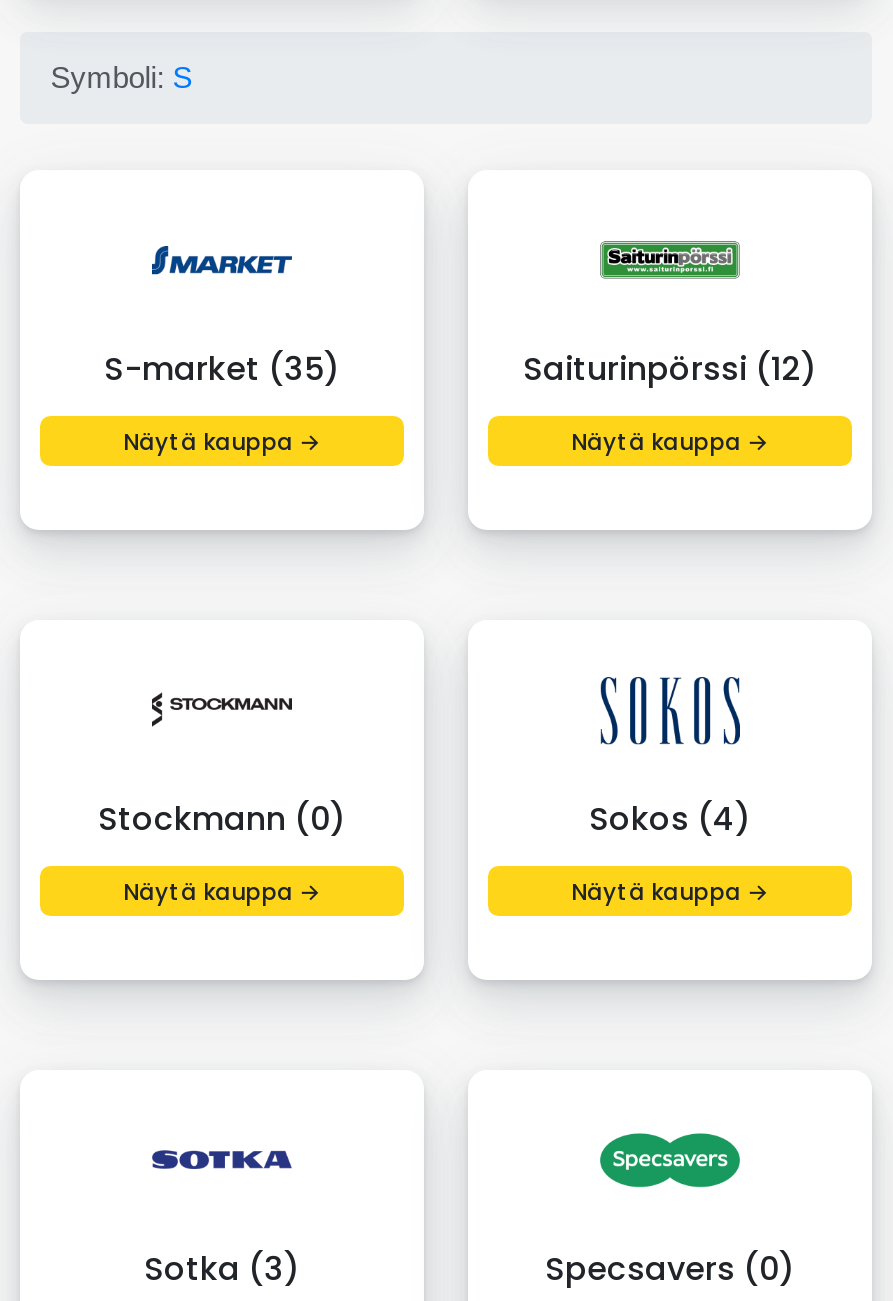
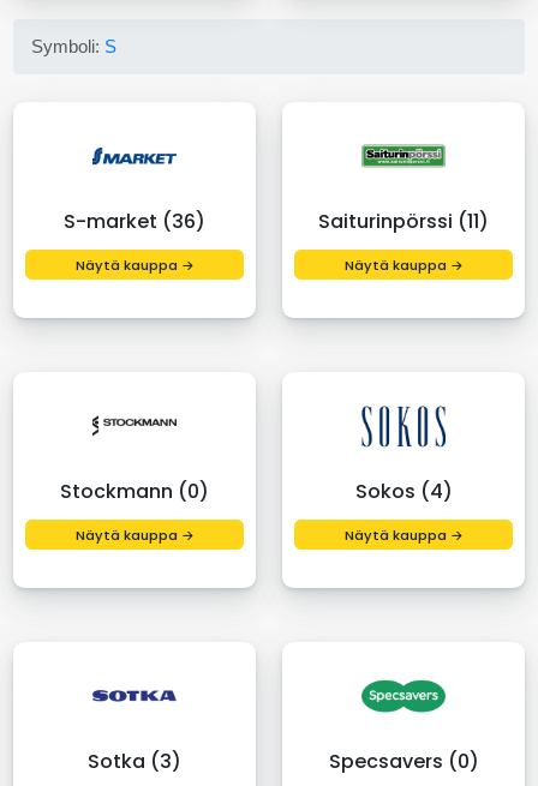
[104,346,340,392] S-market (35) -> [64,208,205,235] S-market (36)
[523,346,817,392] Saiturinpörssi (12) -> [318,208,489,235] Saiturinpörssi (11)

